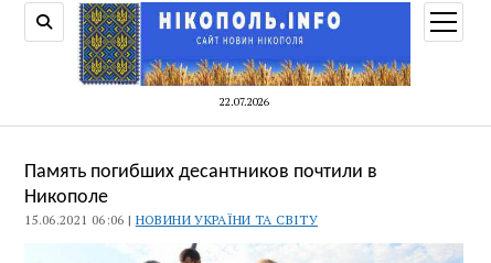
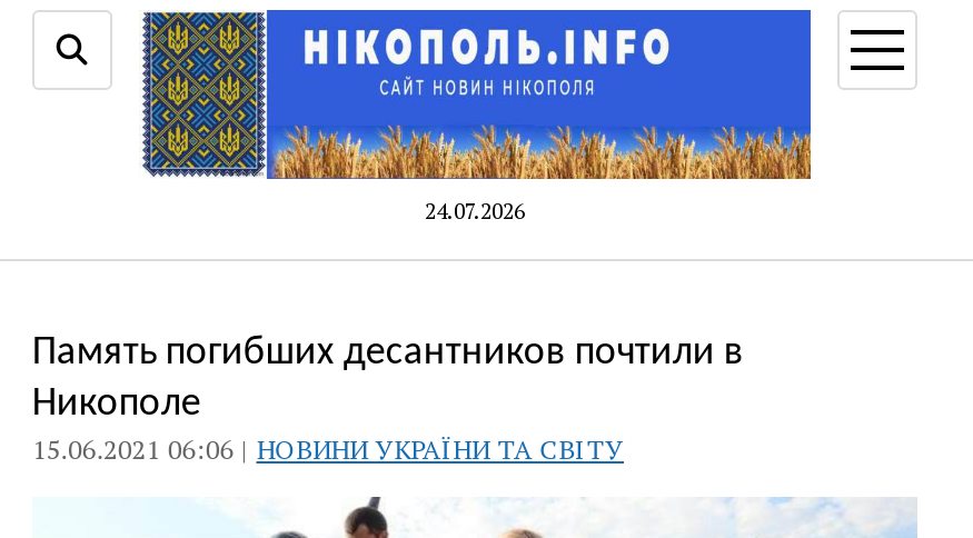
[219,94,269,108] 22.07.2026 -> [425,196,525,225] 24.07.2026

